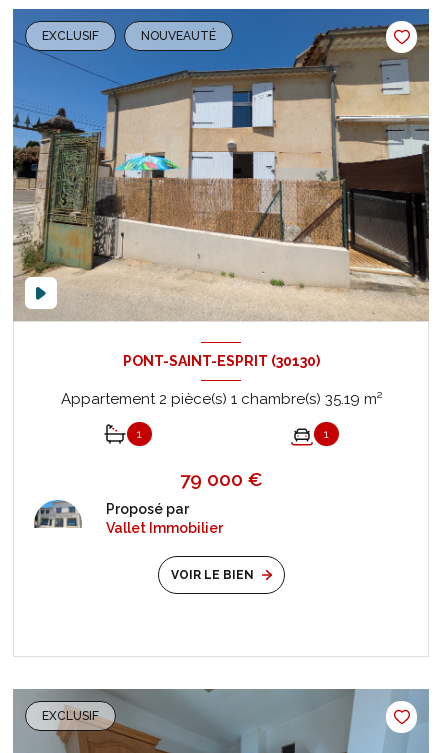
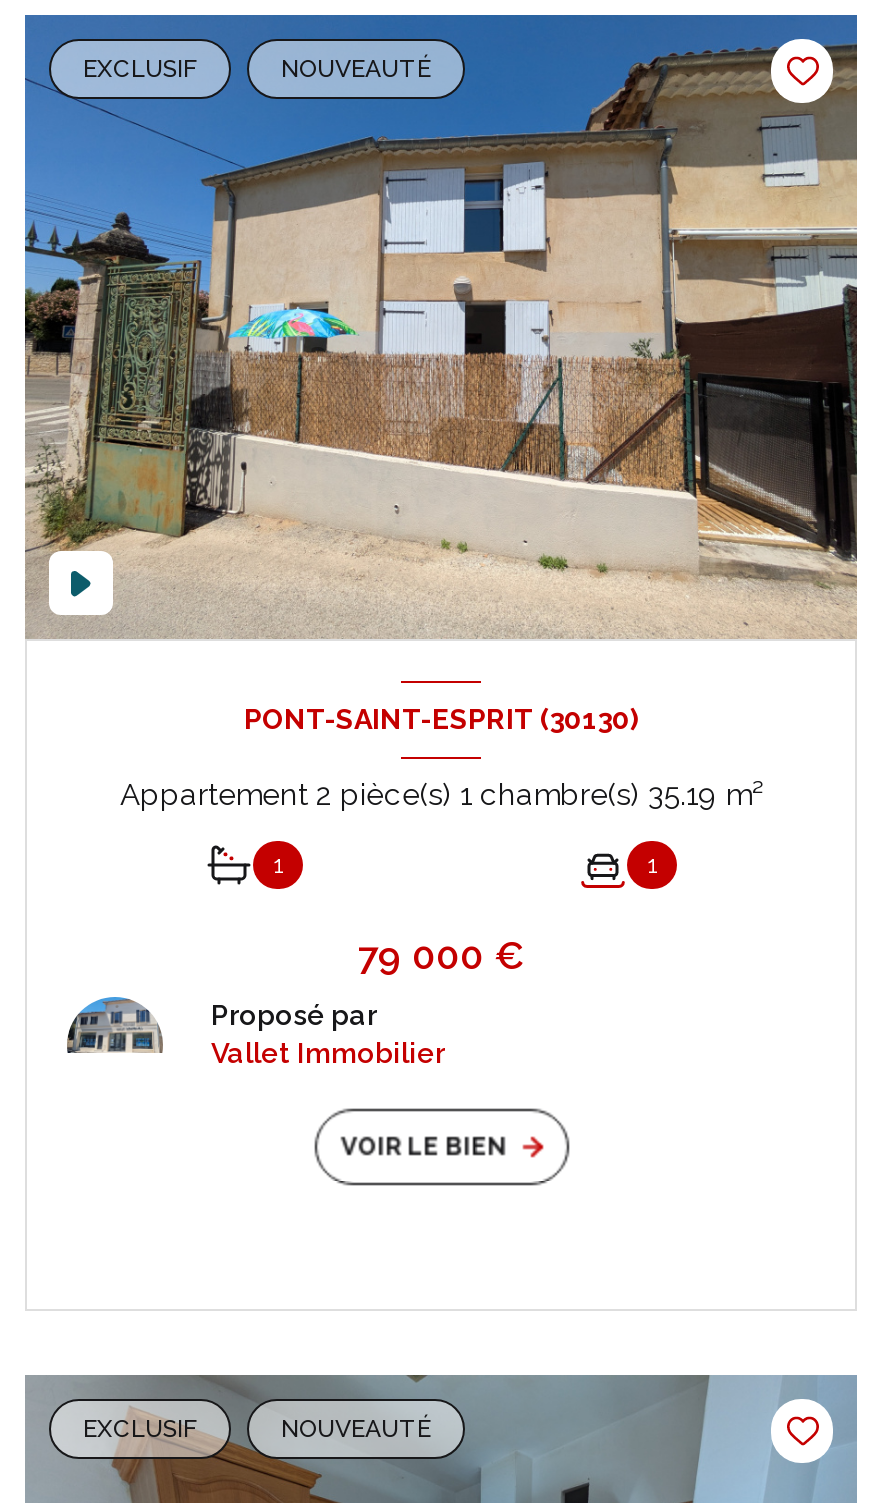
none -> [281,1416,431,1444] NOUVEAUTÉ

